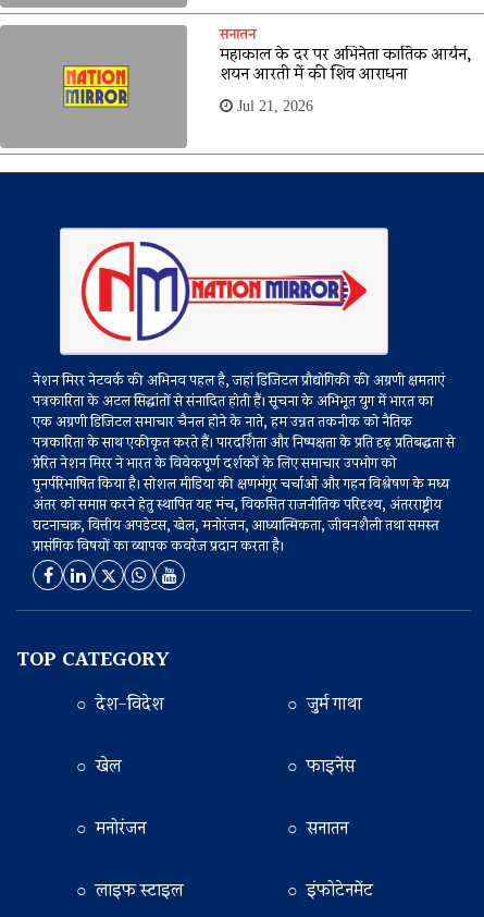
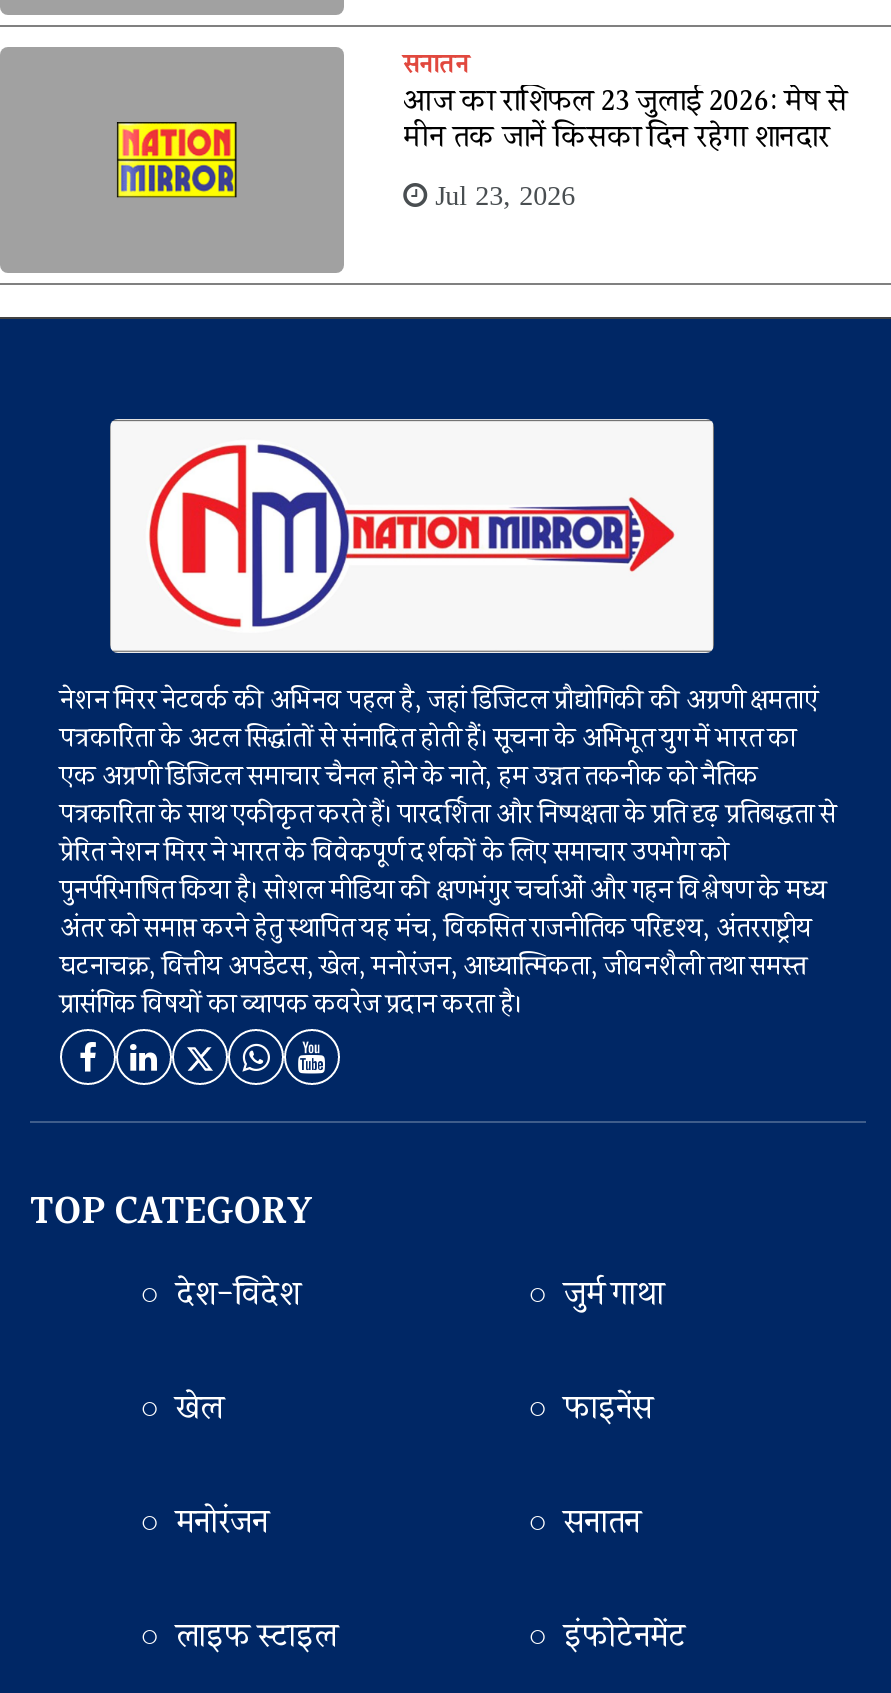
[219,43,472,113] महाकाल के दर पर अभिनेता कार्तिक आर्यन, | शयन आरती में की शिव आराधना | Jul 21, 2026 -> [403,79,847,209] आज का राशिफल 23 जुलाई 2026: मेष से | मीन तक जानें किसका दिन रहेगा शानदार | Jul 23, 2026

